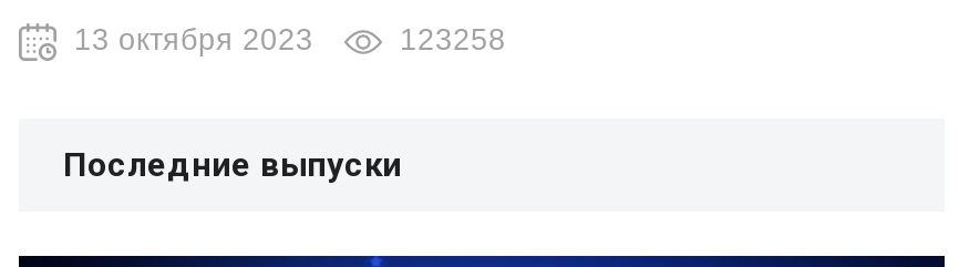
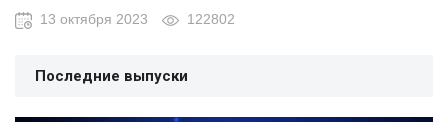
[400,23,506,57] 123258 -> [187,12,235,27] 122802

